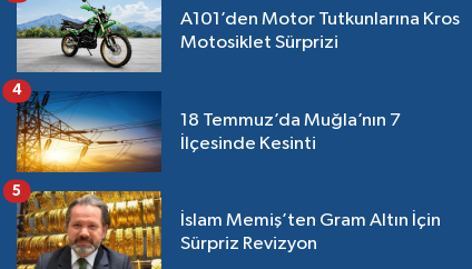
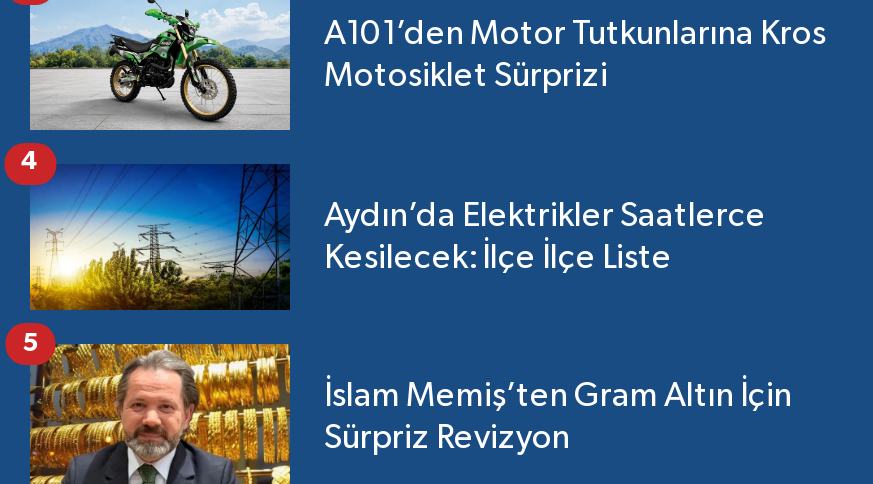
[16,91,401,173] [image] | 18 Temmuz’da Muğla’nın 7 | İlçesinde Kesinti -> [28,164,766,312] [image] | Aydın’da Elektrikler Saatlerce | Kesilecek: İlçe İlçe Liste

